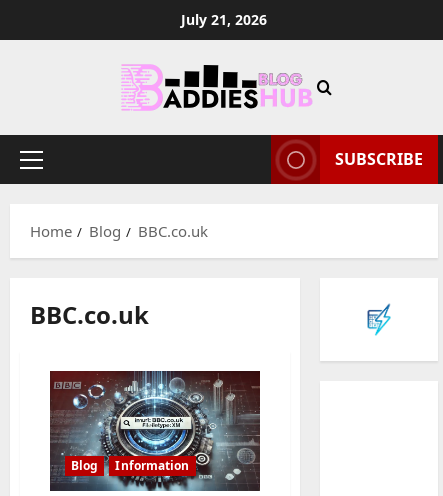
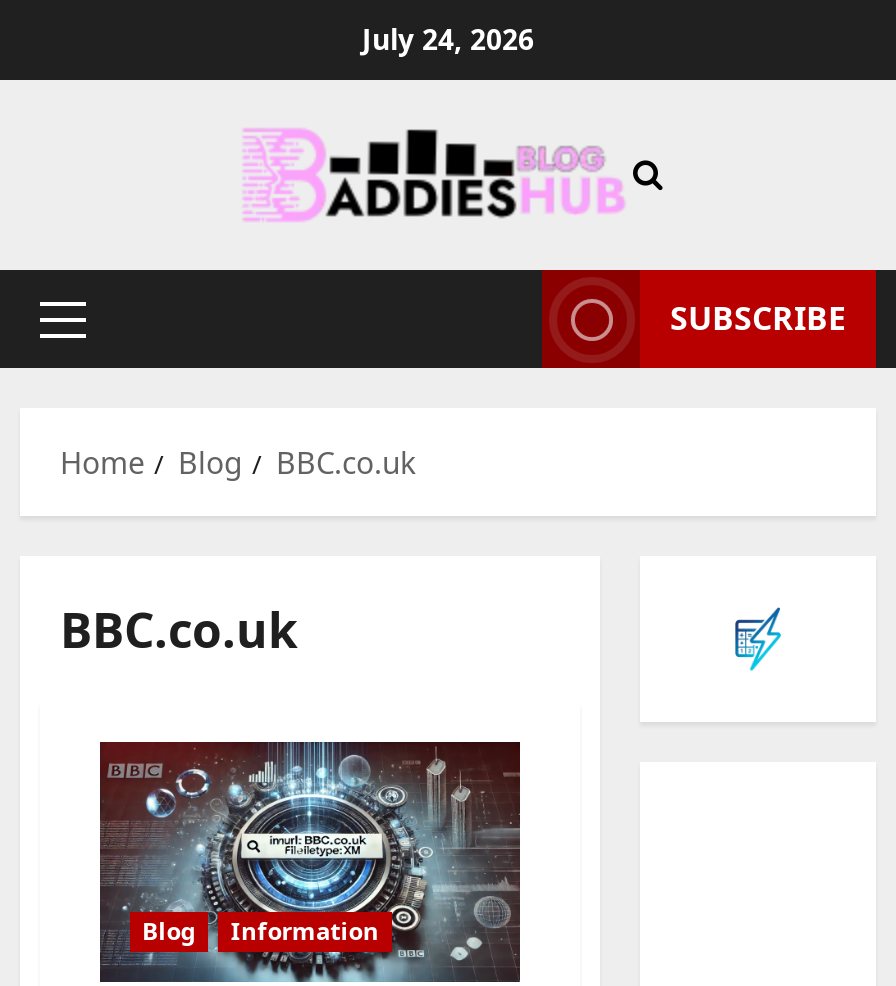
[181,10,267,29] July 21, 2026 -> [362,20,534,58] July 24, 2026

